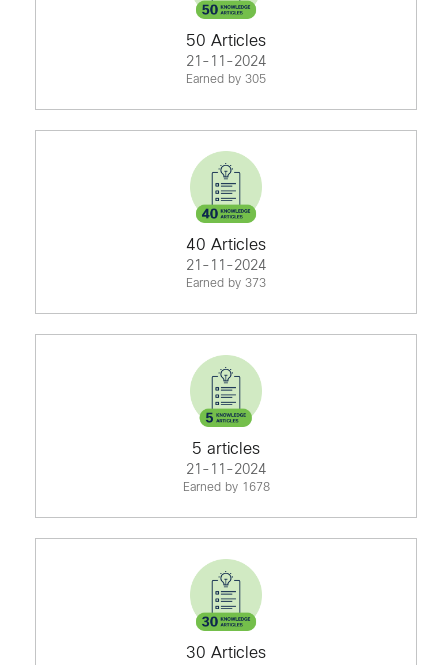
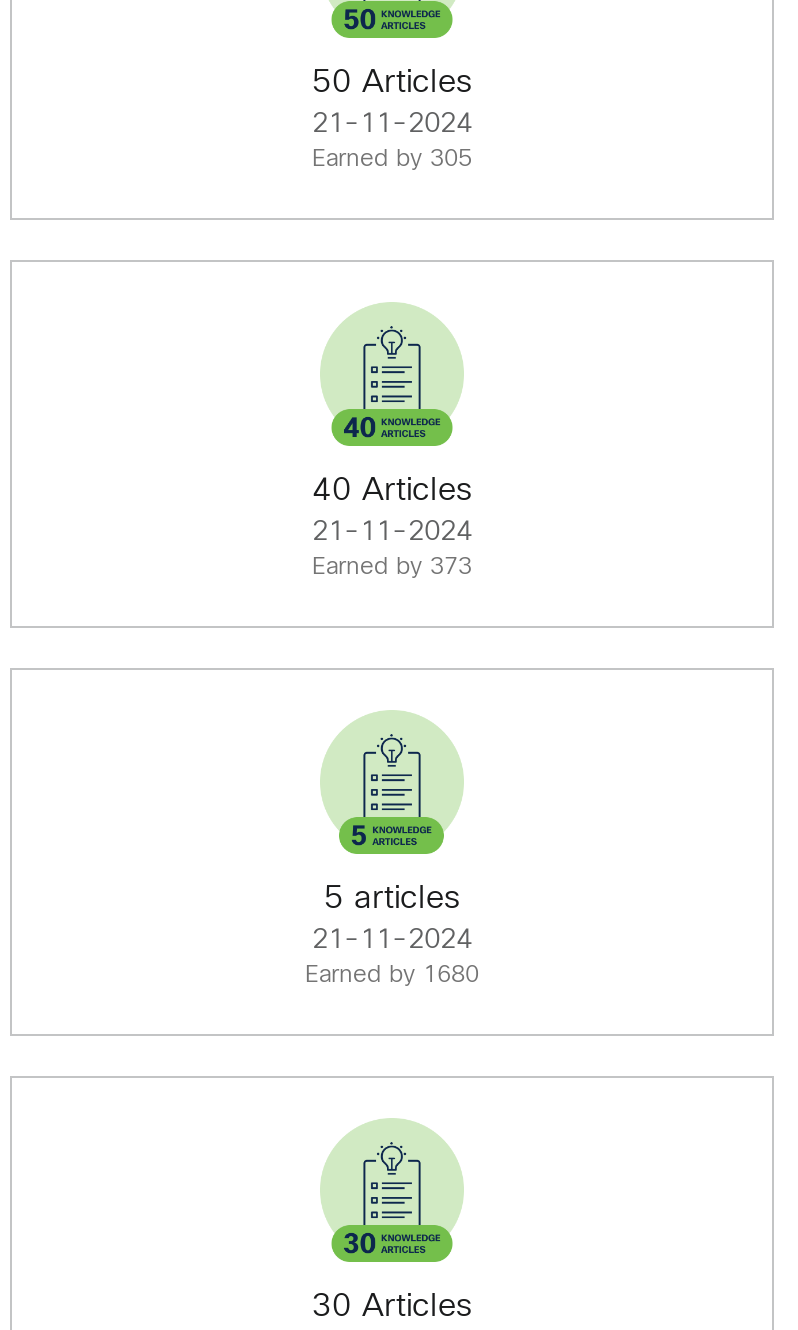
[182,482,269,494] Earned by 1678 -> [305,964,479,988] Earned by 1680

